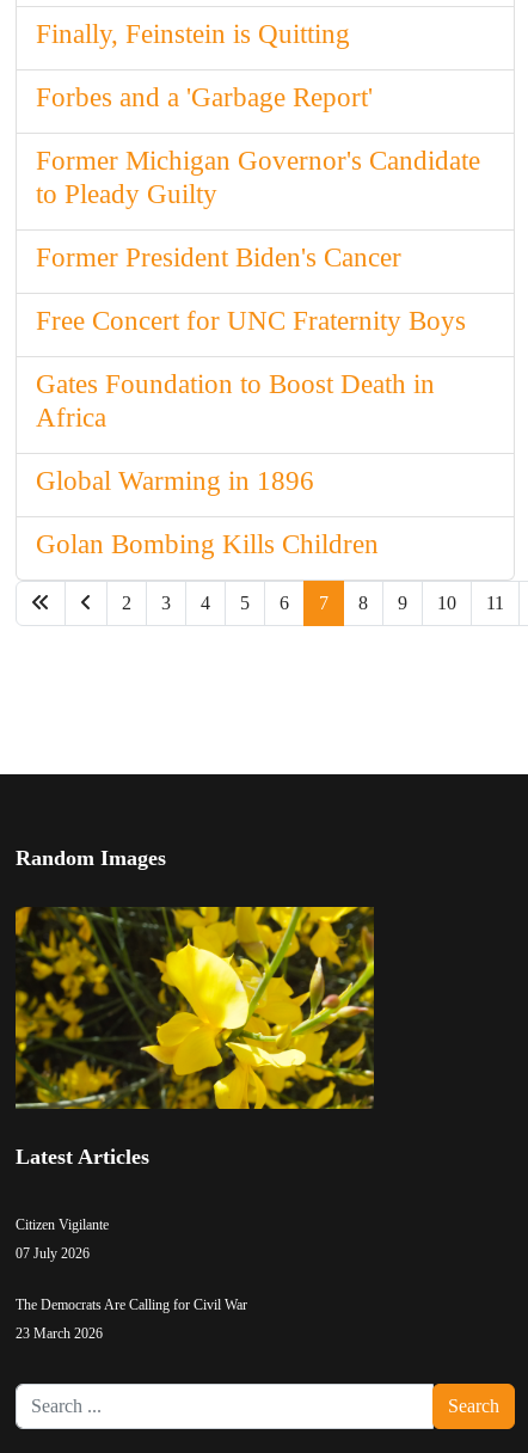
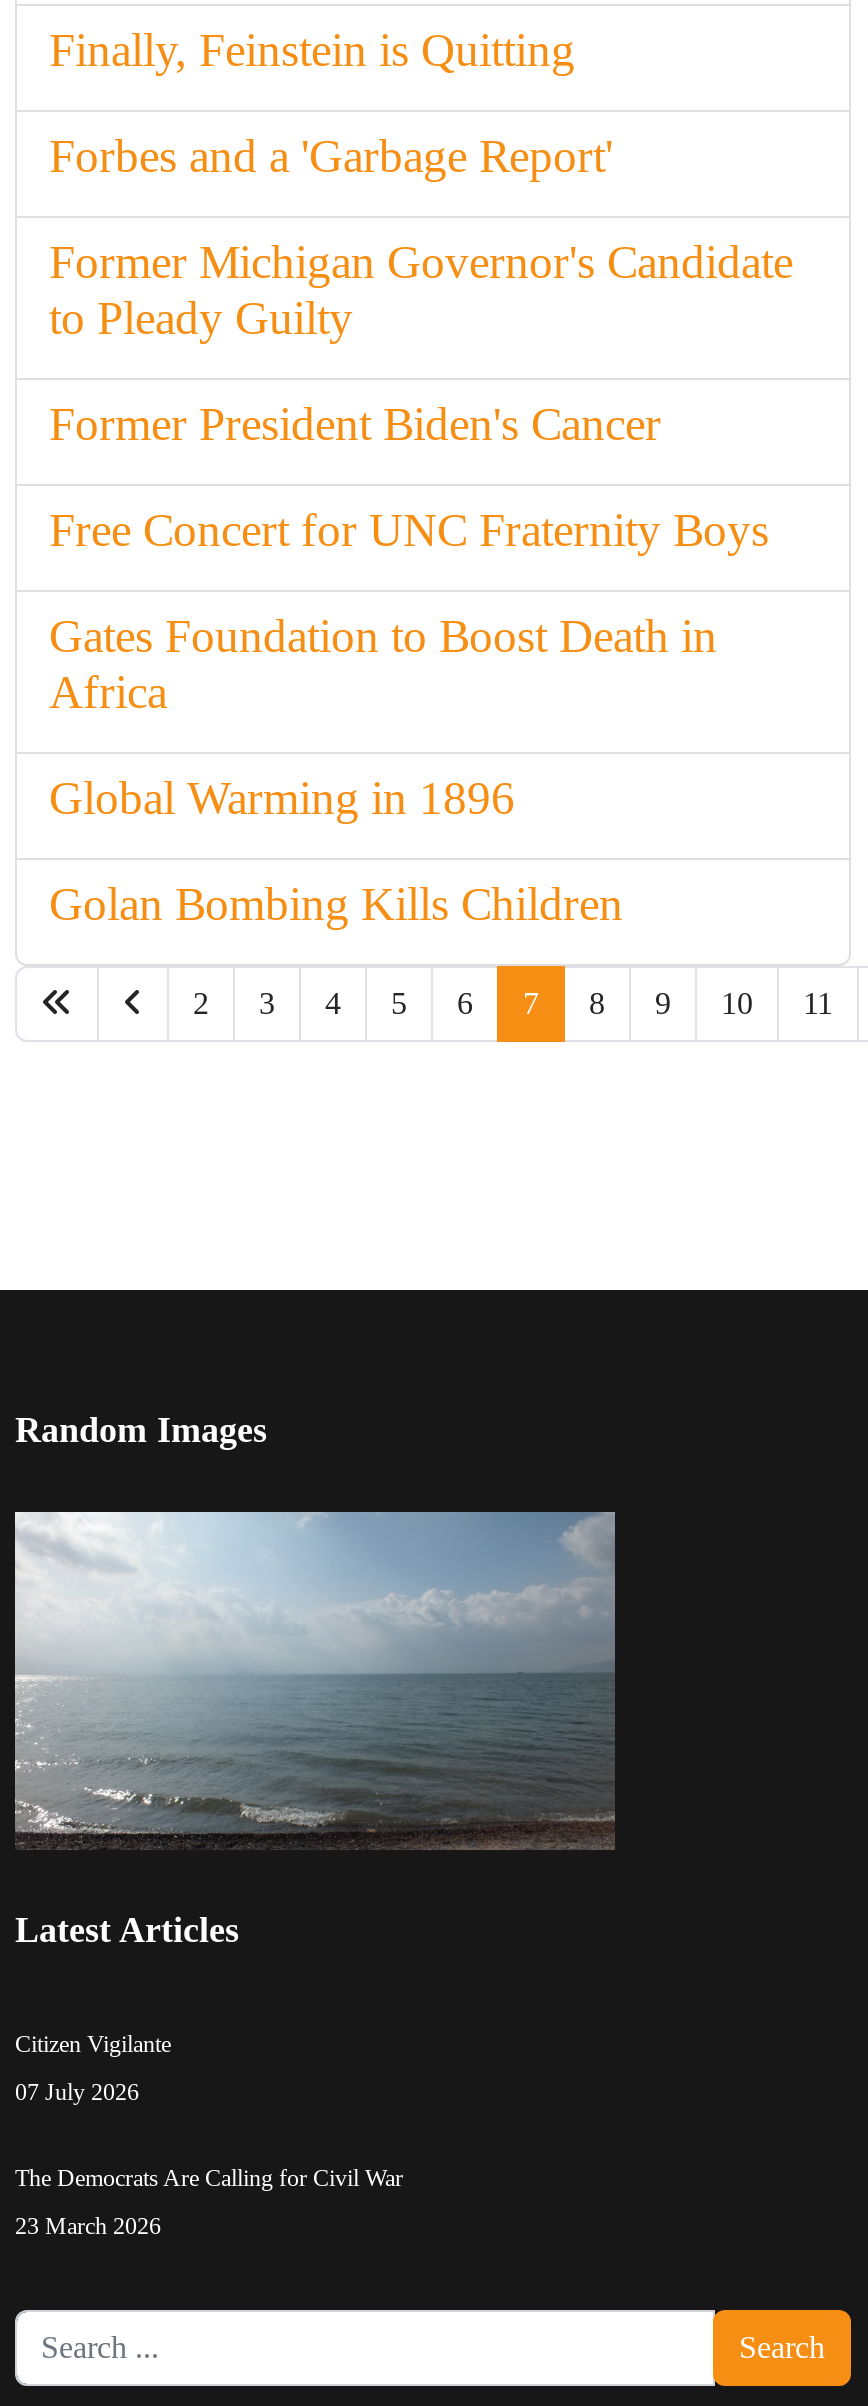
[14,906,375,1110] [image] -> [13,1510,617,1850] [image]

